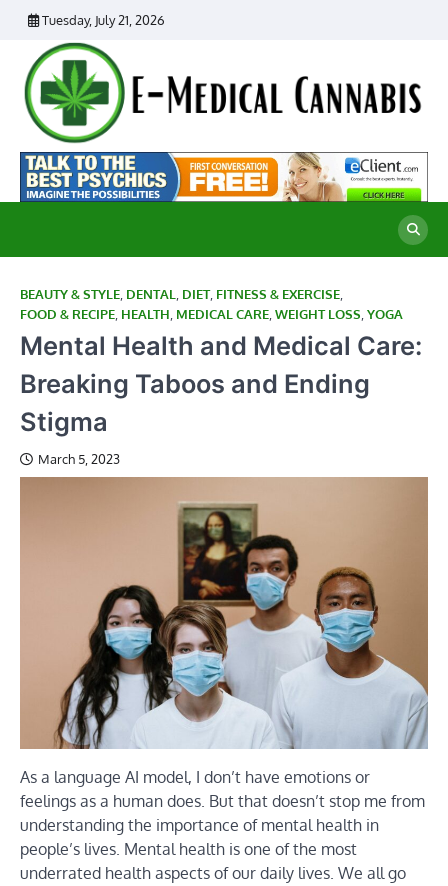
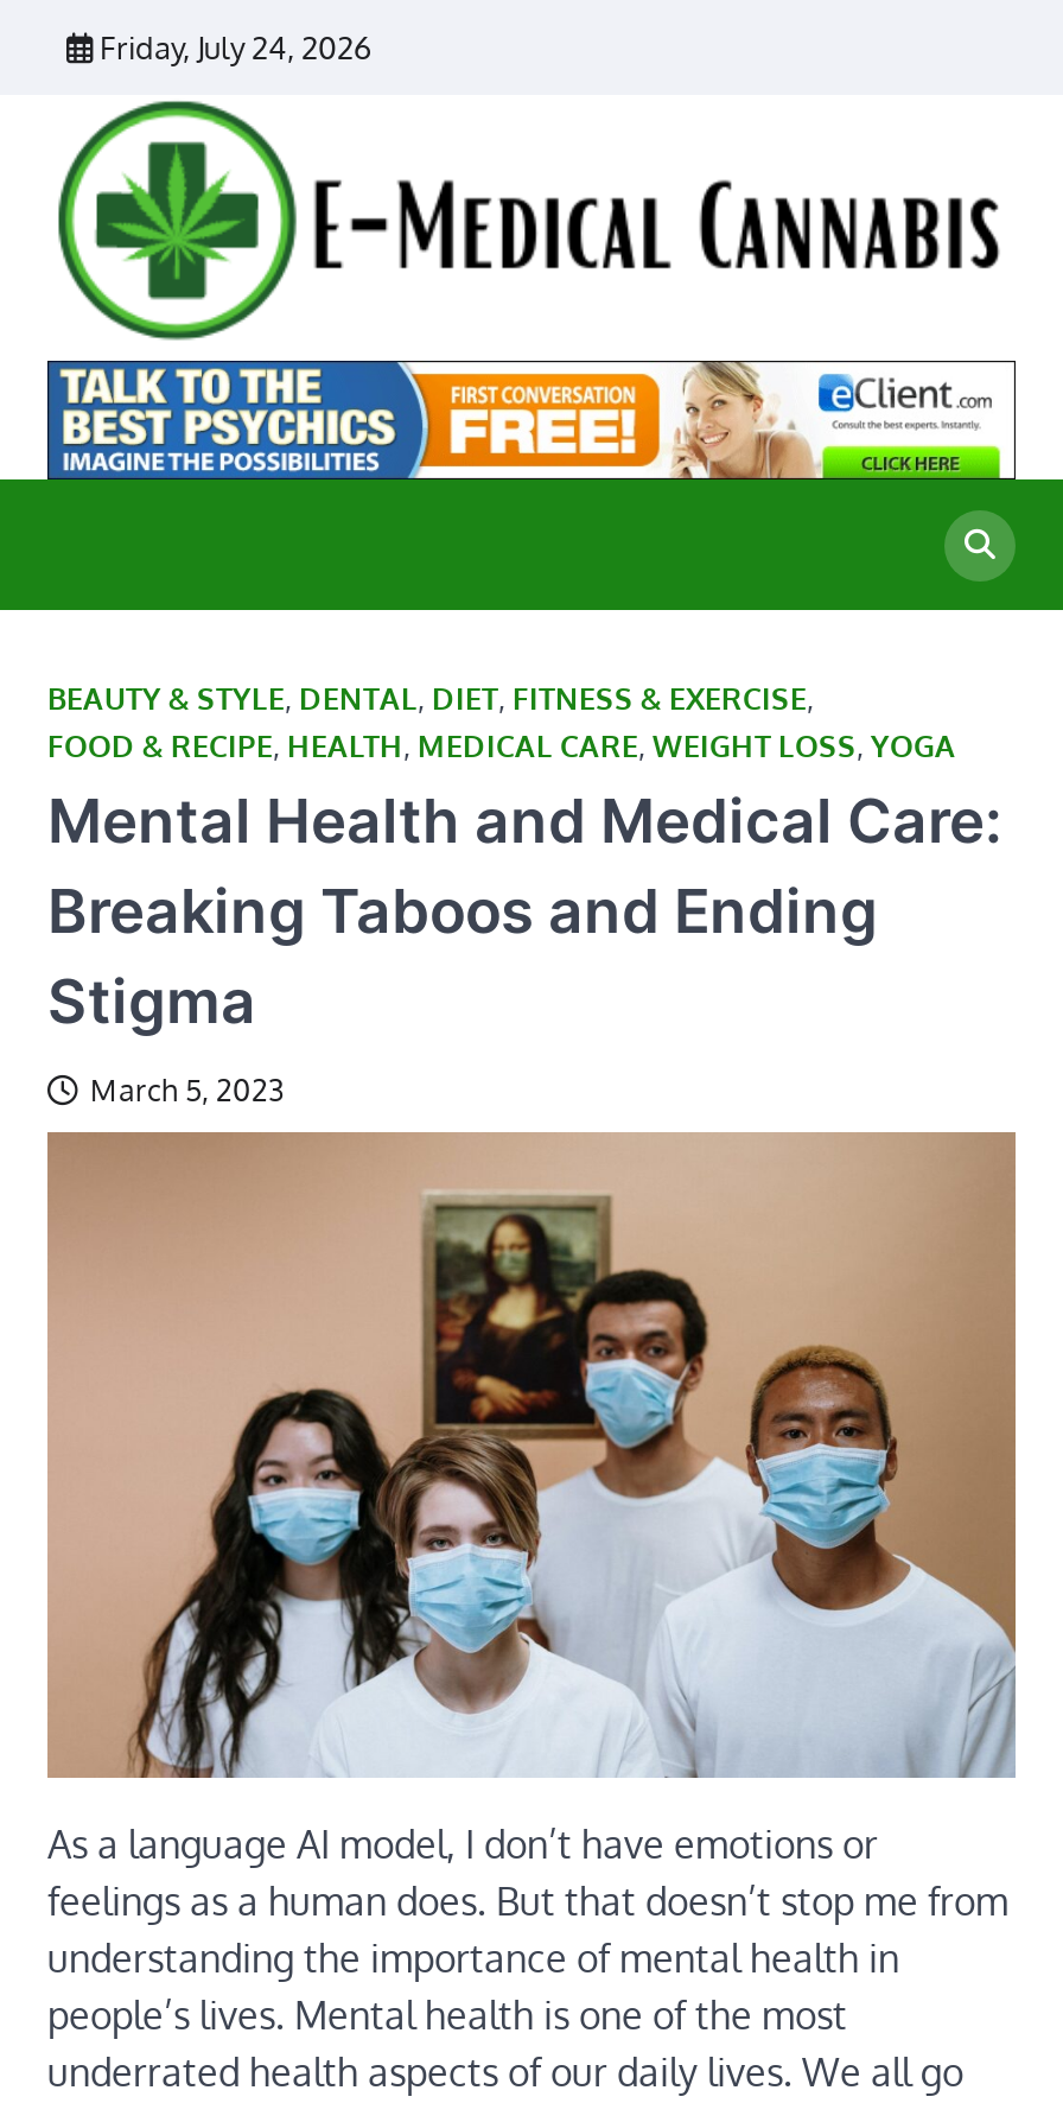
[42,12,165,28] Tuesday, July 21, 2026 -> [100,28,373,66] Friday, July 24, 2026

